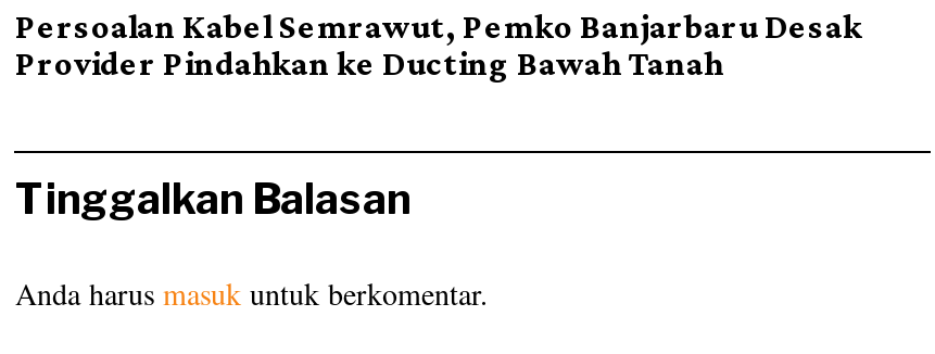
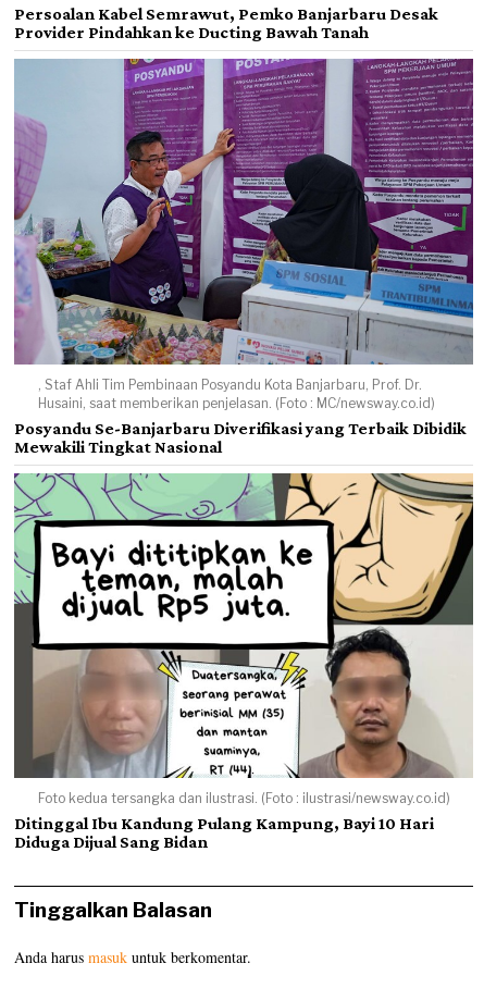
none -> [13,58,474,455] [image] | , Staf Ahli Tim Pembinaan Posyandu Kota Banjarbaru, Prof. Dr. | Husaini, saat memberikan penjelasan. (Foto : MC/newsway.co.id) | Posyandu Se-Banjarbaru Diverifikasi yang Terbaik Dibidik | Mewakili Tingkat Nasional
none -> [13,472,474,851] [image] | Foto kedua tersangka dan ilustrasi. (Foto : ilustrasi/newsway.co.id) | Ditinggal Ibu Kandung Pulang Kampung, Bayi 10 Hari | Diduga Dijual Sang Bidan

